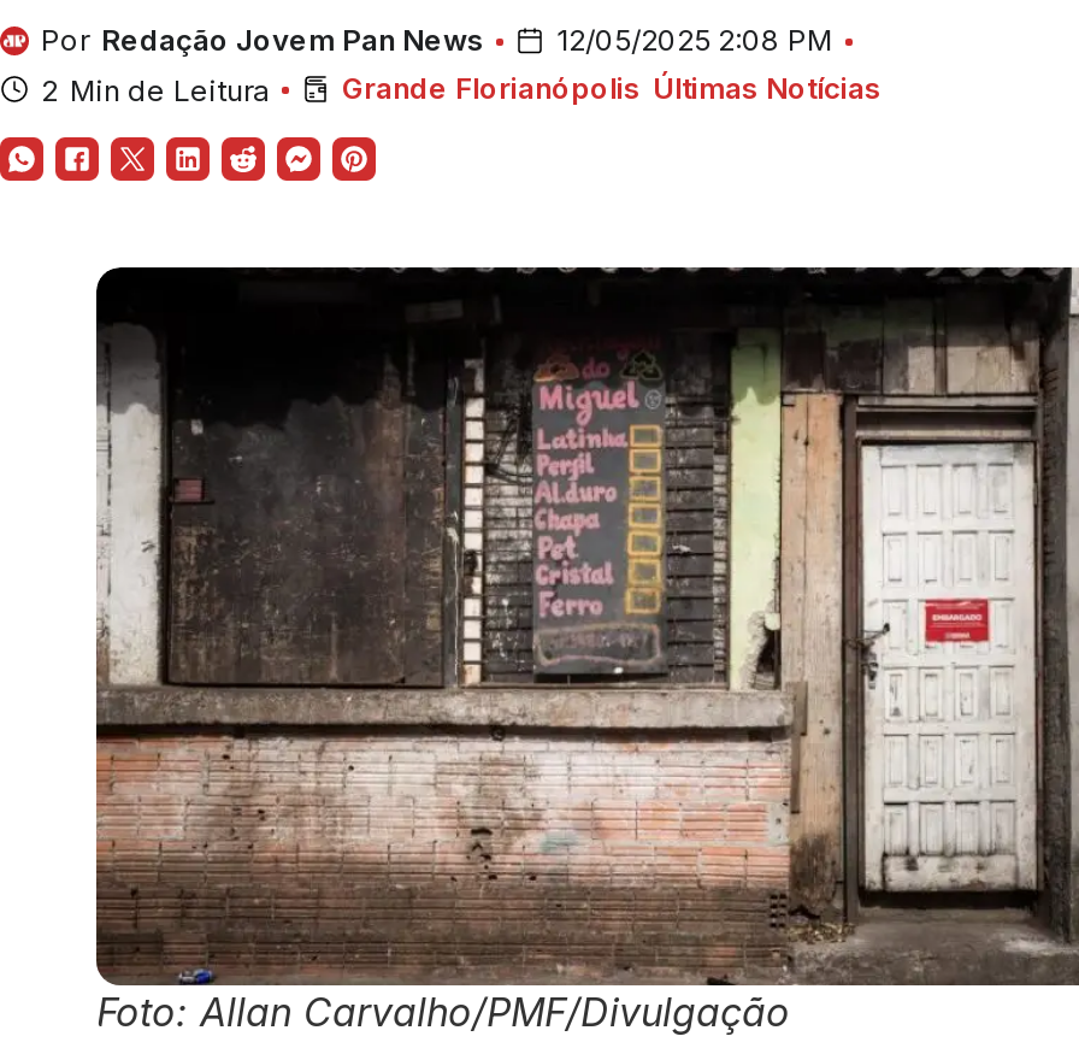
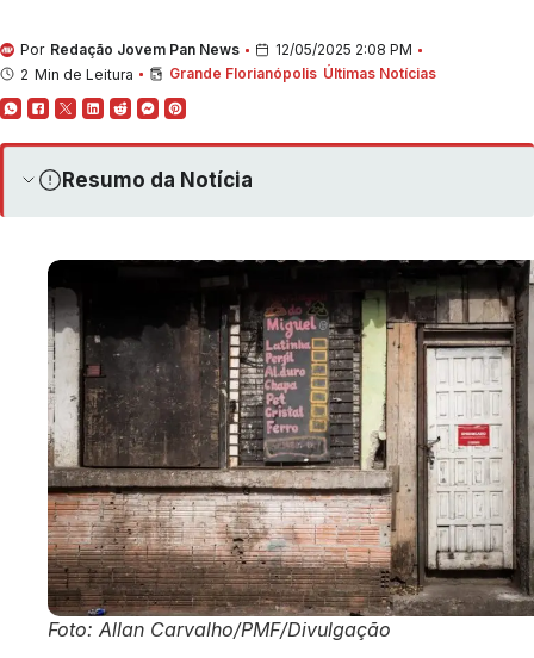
none -> [62,168,253,192] Resumo da Notícia

